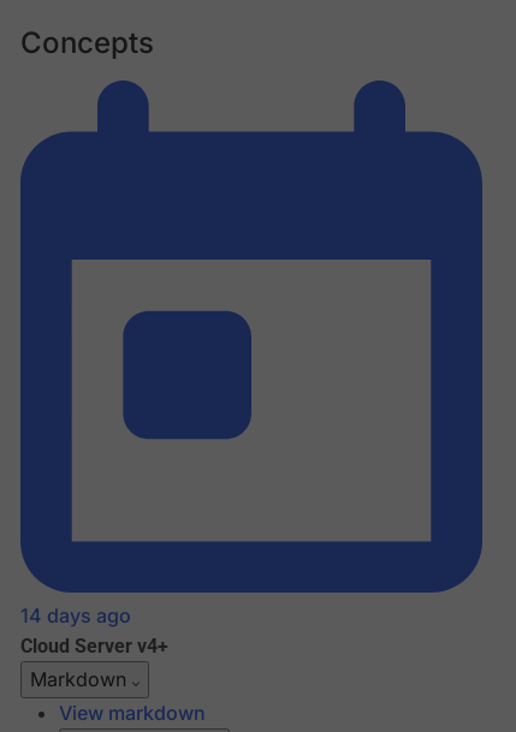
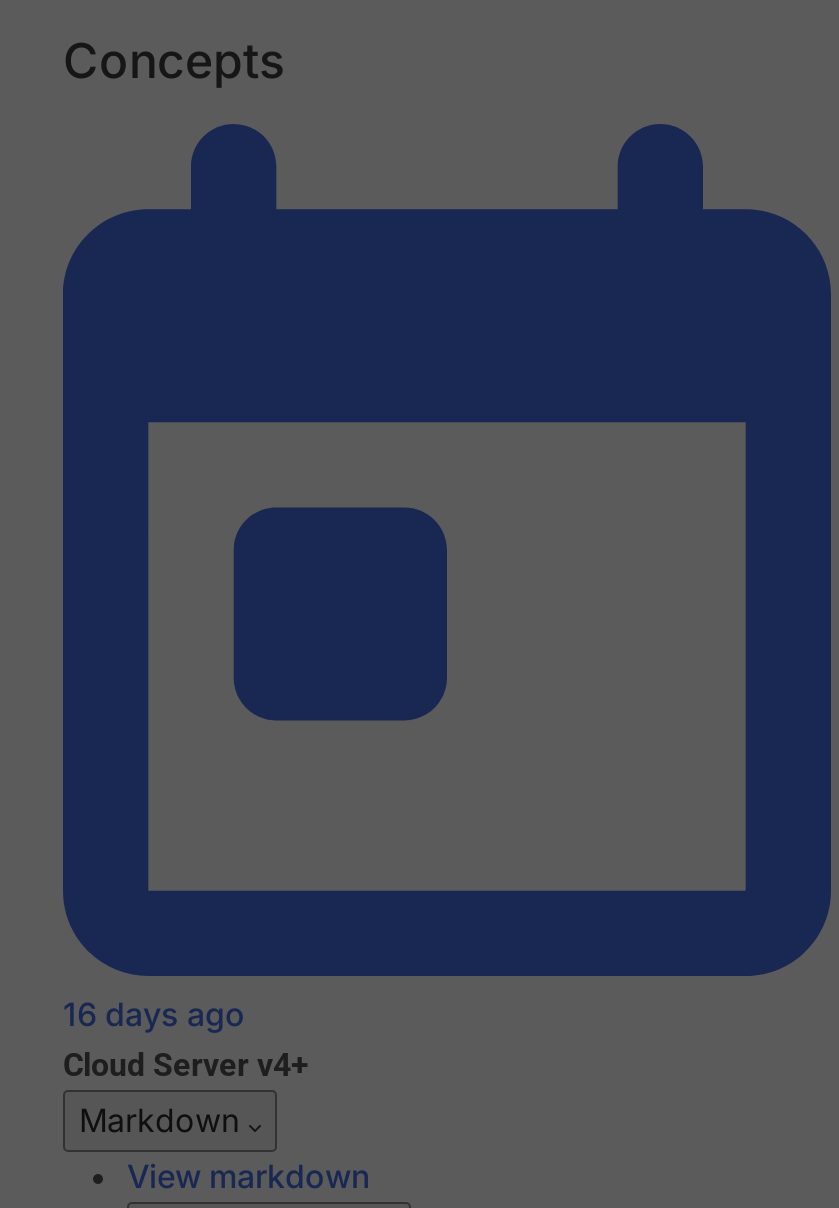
[20,604,131,628] 14 days ago -> [63,995,245,1035] 16 days ago

